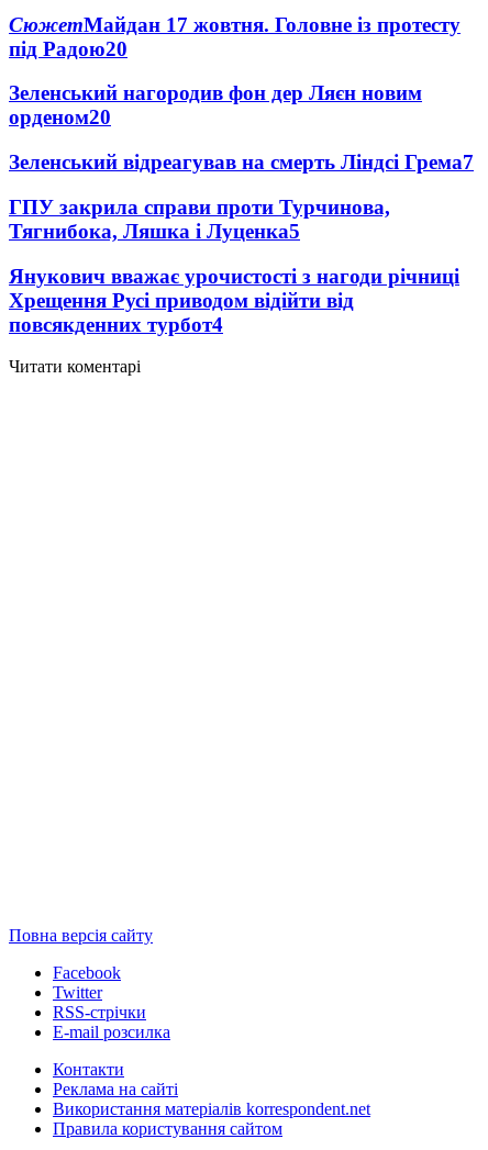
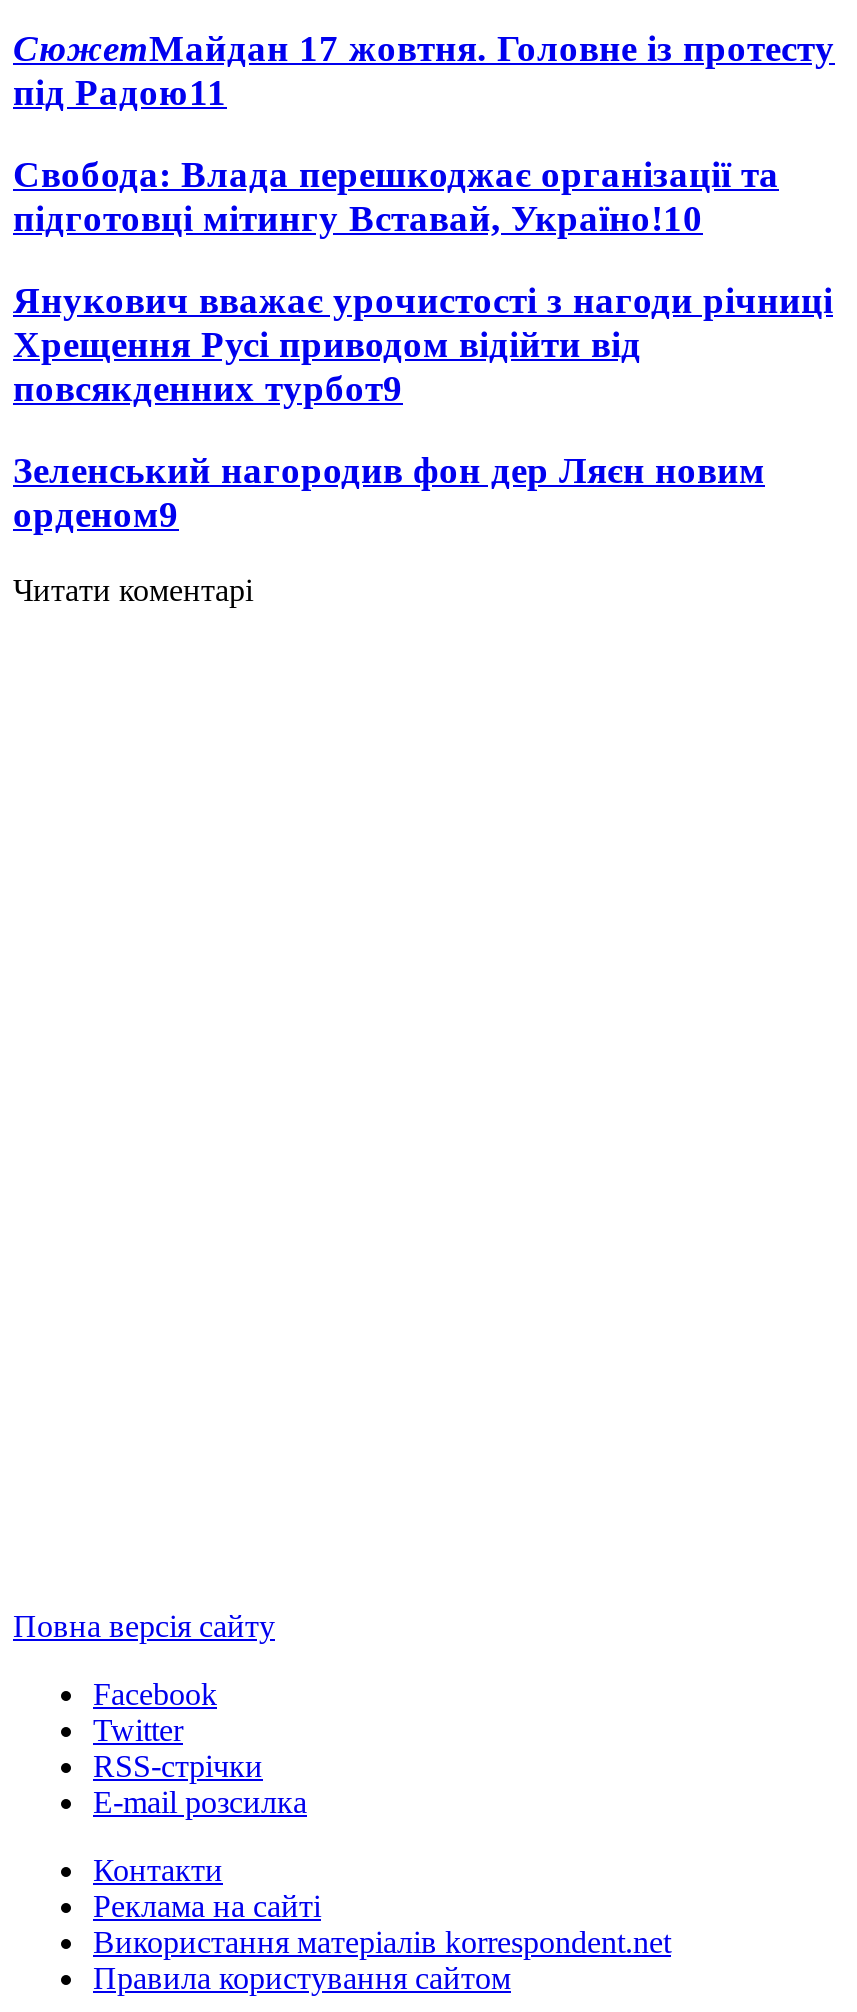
[9,37,474,243] під Радою20 | орденом20 | Зеленський відреагував на смерть Ліндсі Грема7 | ГПУ закрила справи проти Турчинова, | Тягнибока, Ляшка і Луценка5 -> [13,71,779,239] під Радою11 | Свобода: Влада перешкоджає організації та | підготовці мітингу Вставай, Україно!10
moved [9,82,422,105] -> [13,448,765,490]: Зеленський нагородив фон дер Ляєн новим
moved [9,264,459,311] -> [13,278,833,364]: Янукович вважає урочистості з нагоди річниці | Хрещення Русі приводом відійти від
[9,313,223,336] повсякденних турбот4 -> [13,366,403,534] повсякденних турбот9 | орденом9

